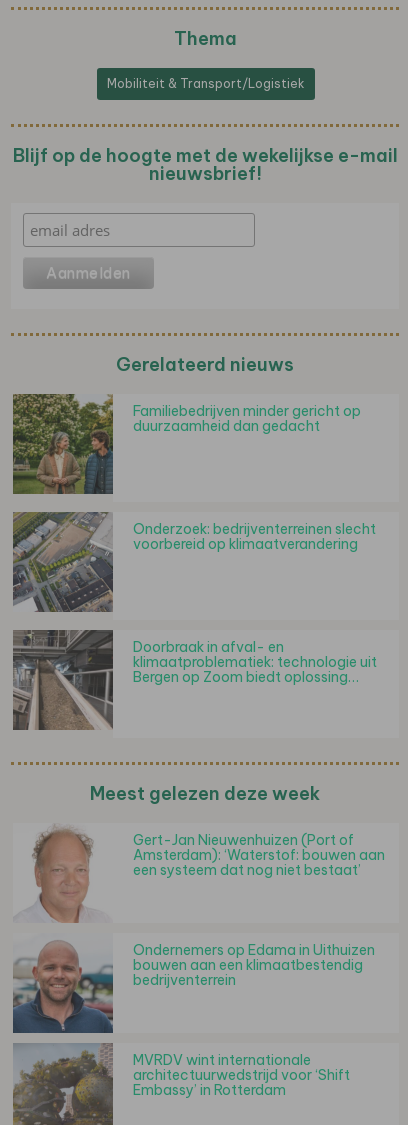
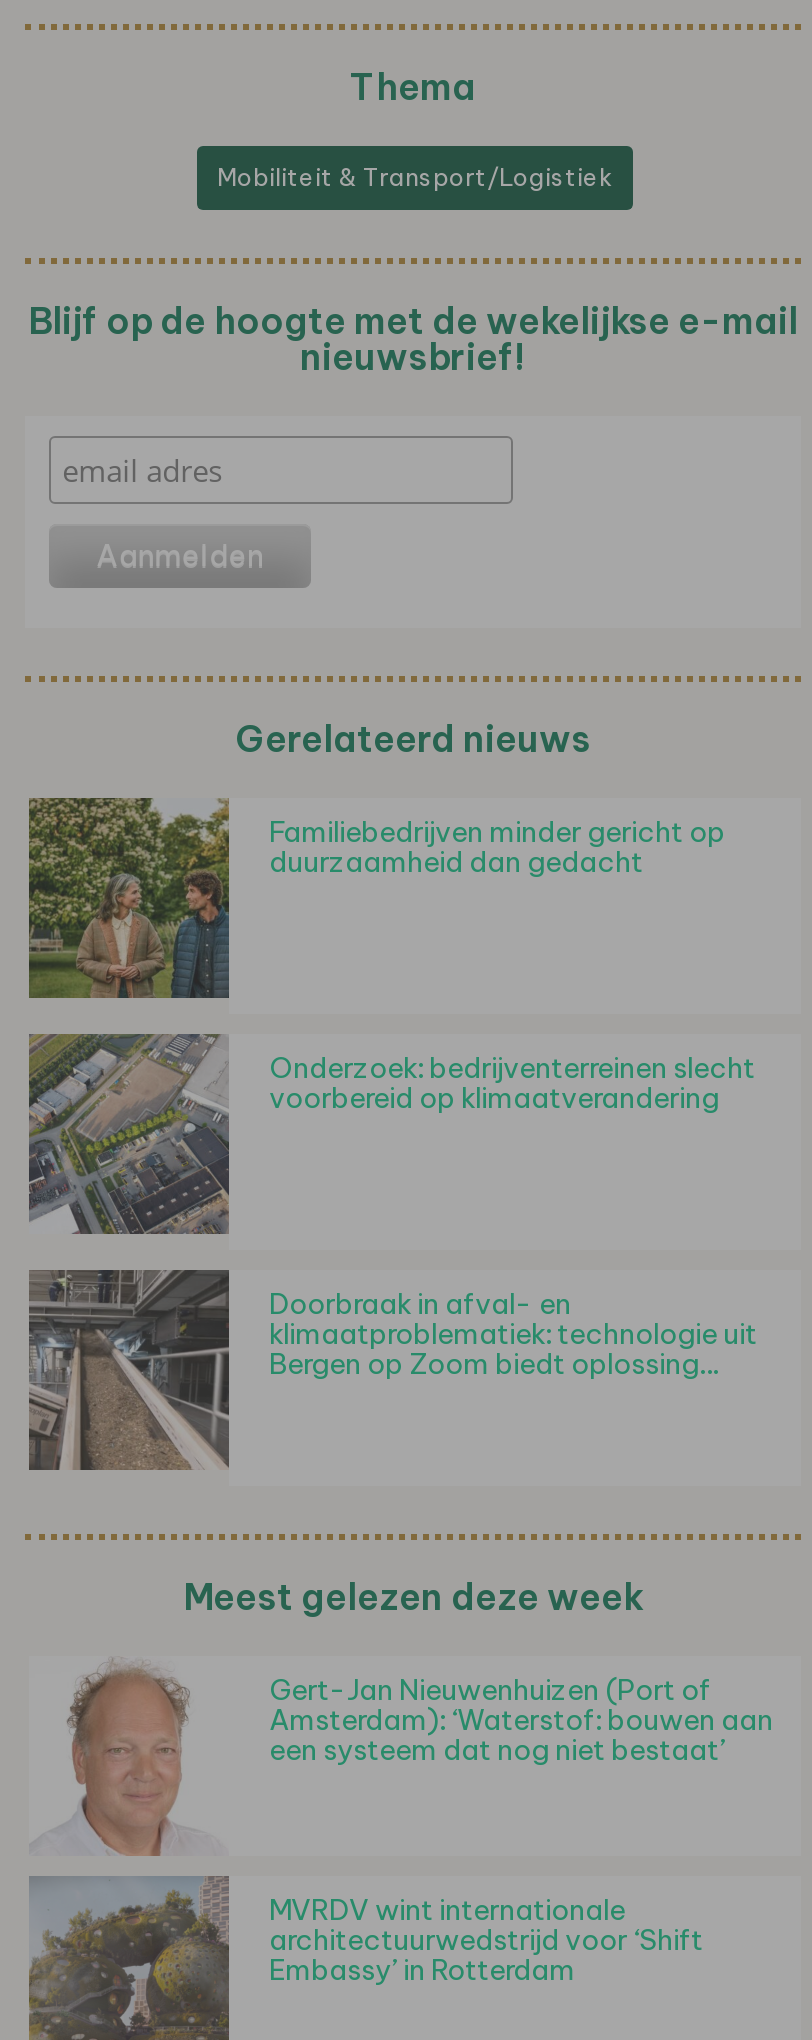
[12,936,375,1034] [image] | Ondernemers op Edama in Uithuizen | bouwen aan een klimaatbestendig | bedrijventerrein -> none

